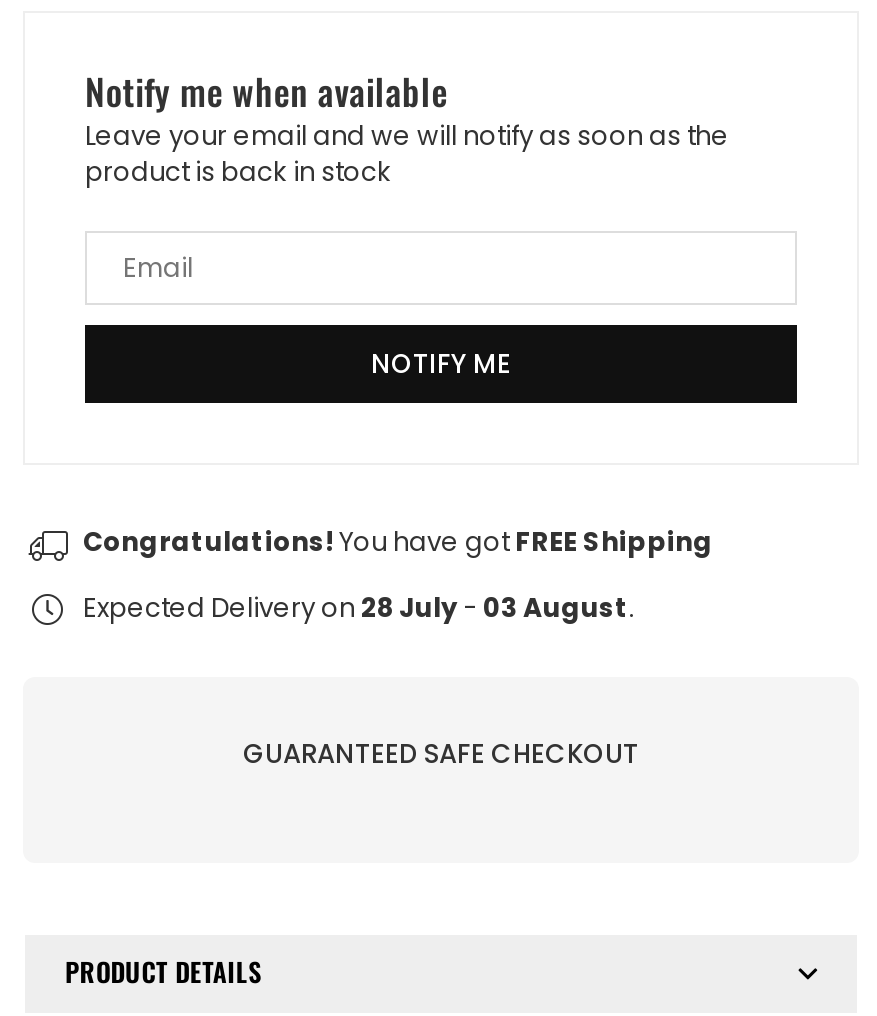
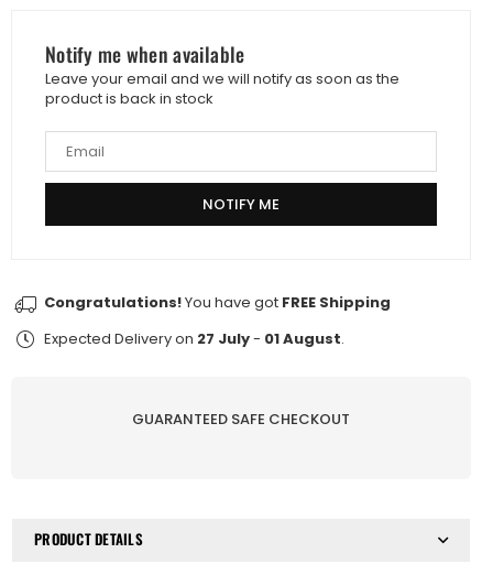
[83,589,635,627] Expected Delivery on 28 July - 03 August. -> [44,328,344,349] Expected Delivery on 27 July - 01 August.

